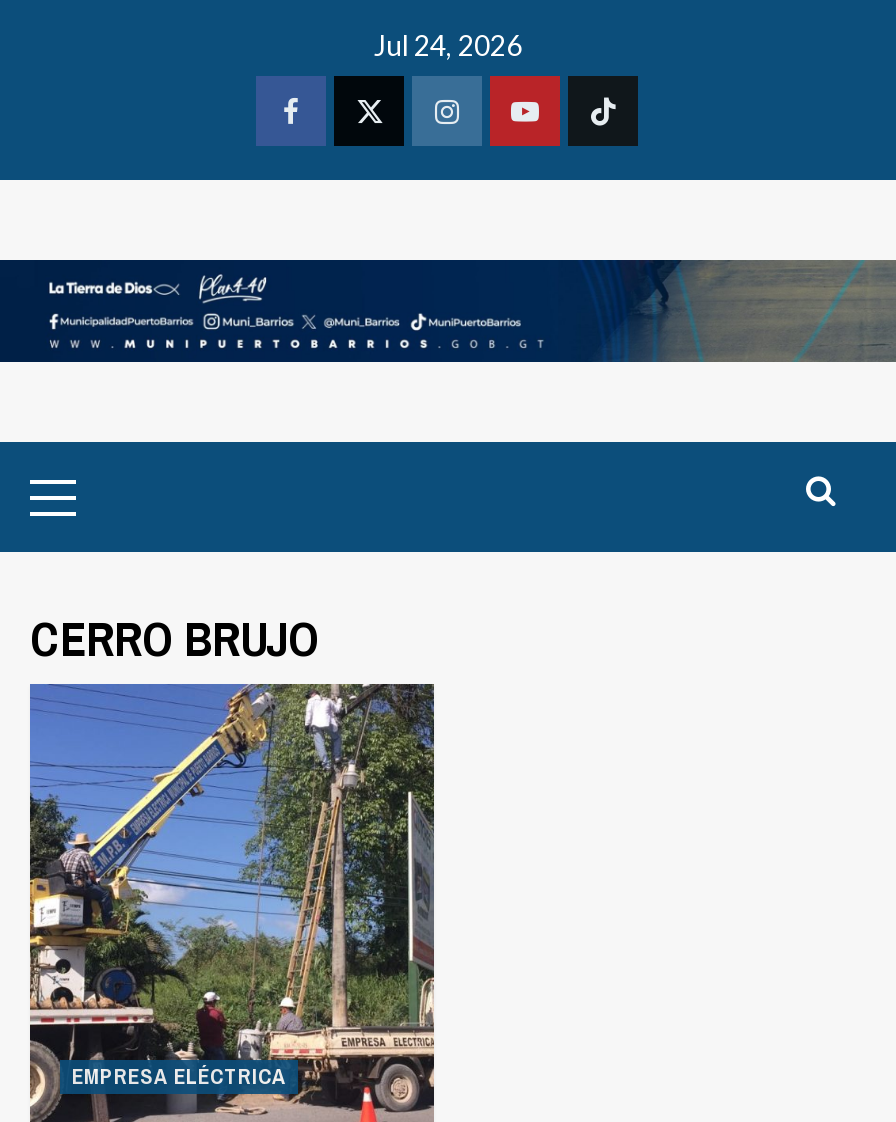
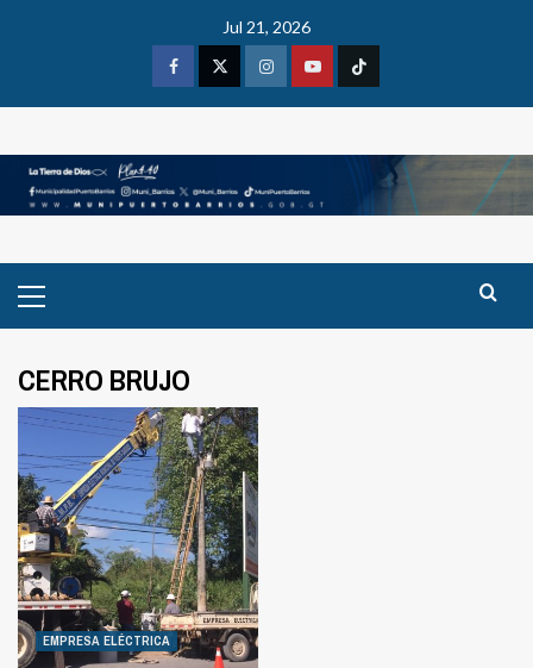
[374,28,522,62] Jul 24, 2026 -> [222,17,311,37] Jul 21, 2026

